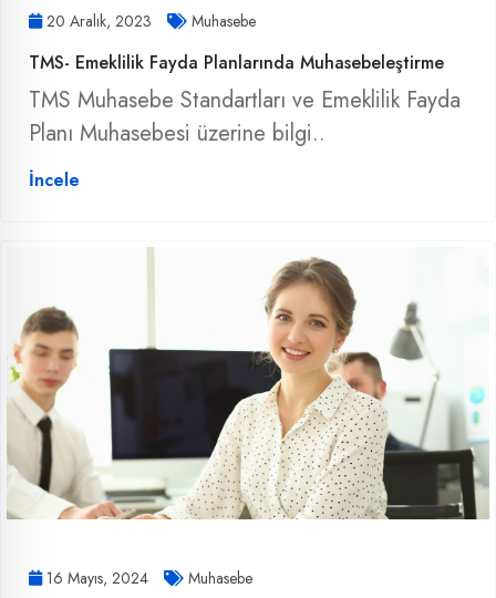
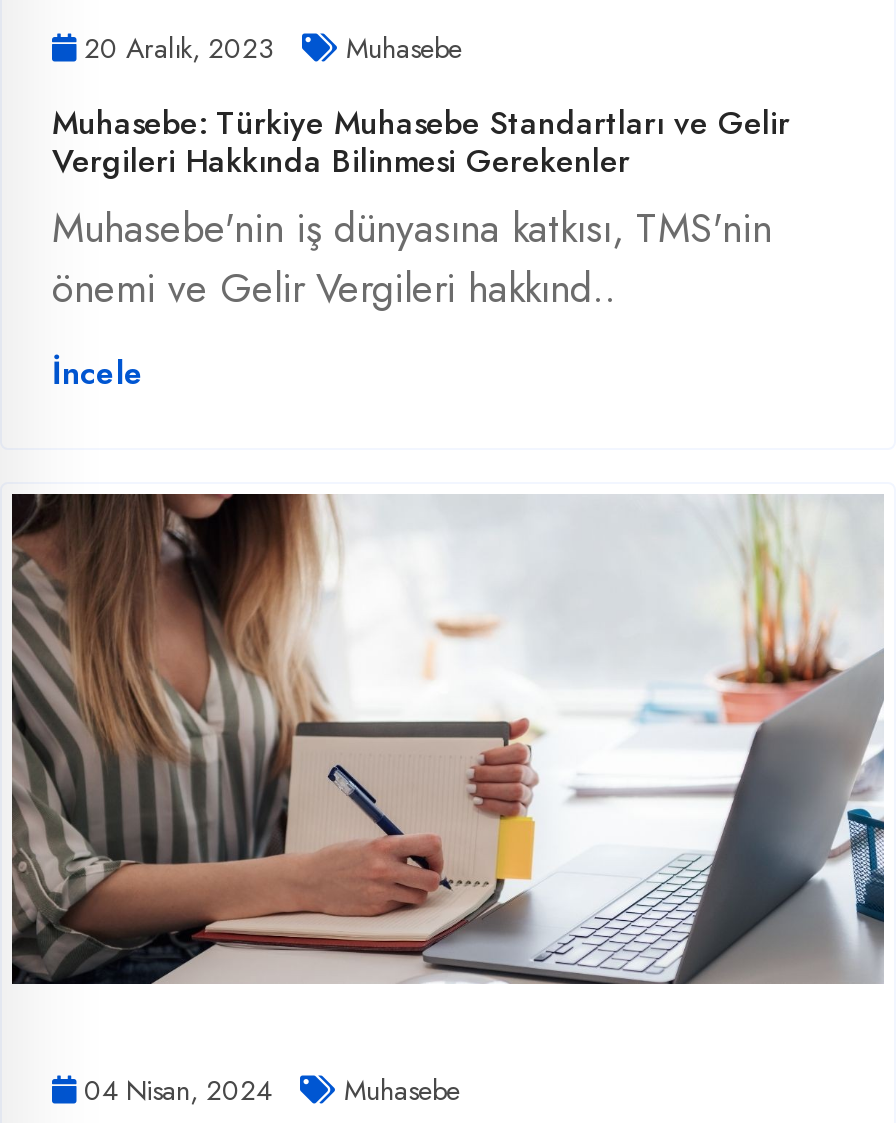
[29,50,461,150] TMS- Emeklilik Fayda Planlarında Muhasebeleştirme | TMS Muhasebe Standartları ve Emeklilik Fayda | Planı Muhasebesi üzerine bilgi.. -> [52,98,790,316] Muhasebe: Türkiye Muhasebe Standartları ve Gelir | Vergileri Hakkında Bilinmesi Gerekenler | Muhasebe'nin iş dünyasına katkısı, TMS'nin | önemi ve Gelir Vergileri hakkınd..
[7,248,489,520] [image] -> [10,492,886,986] [image]
[42,566,252,589] 16 Mayıs, 2024 Muhasebe -> [76,1069,460,1109] 04 Nisan, 2024 Muhasebe

